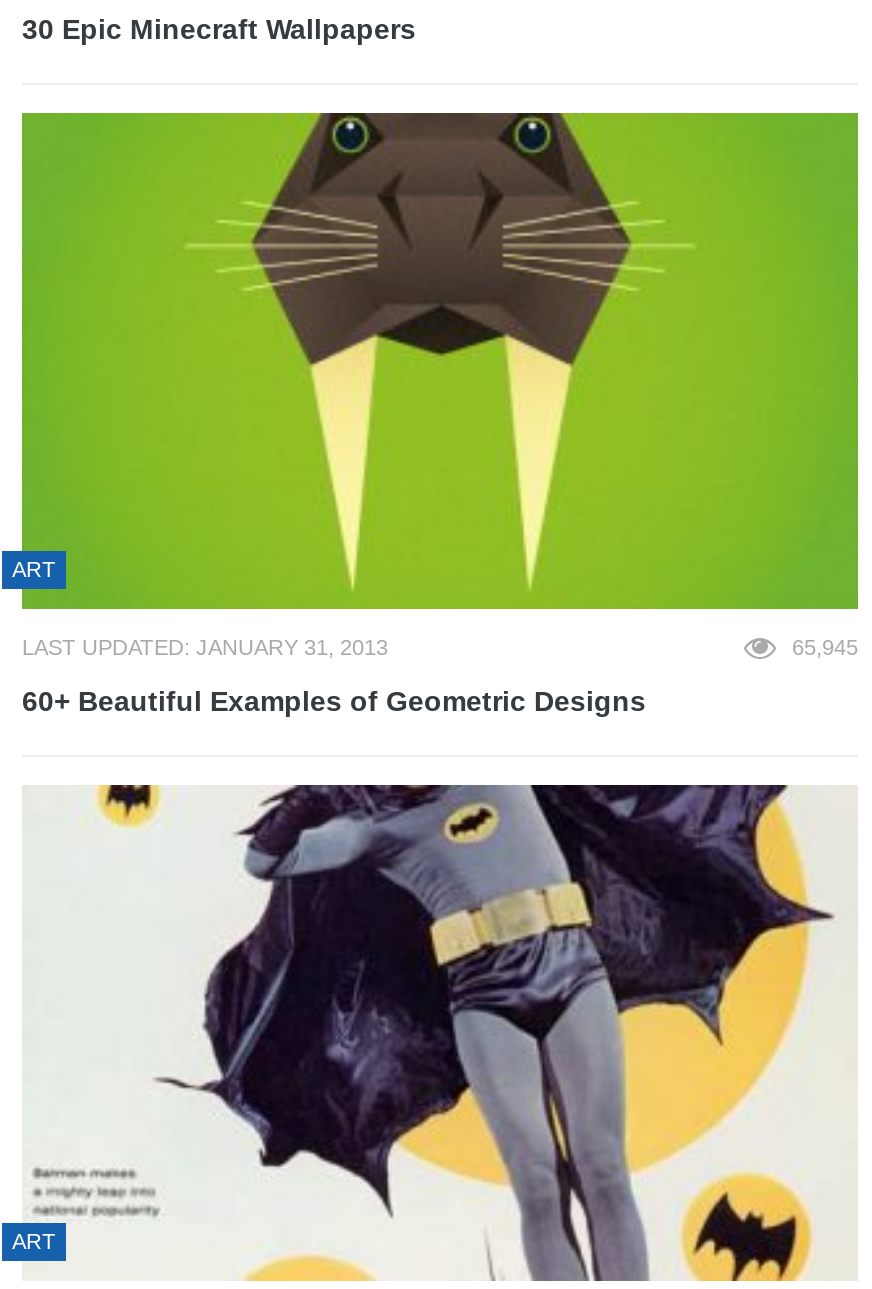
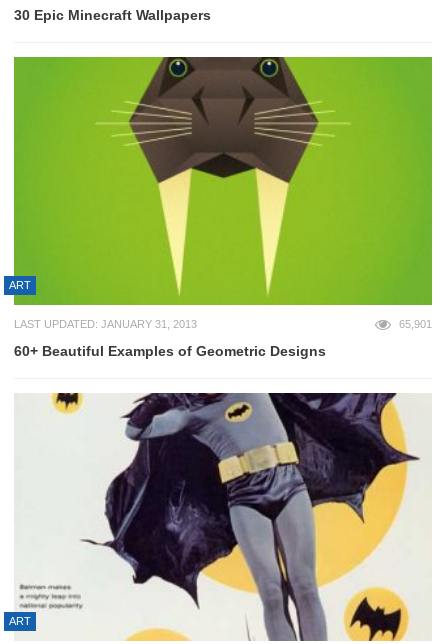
[786,635,858,659] 65,945 -> [396,318,432,330] 65,901

